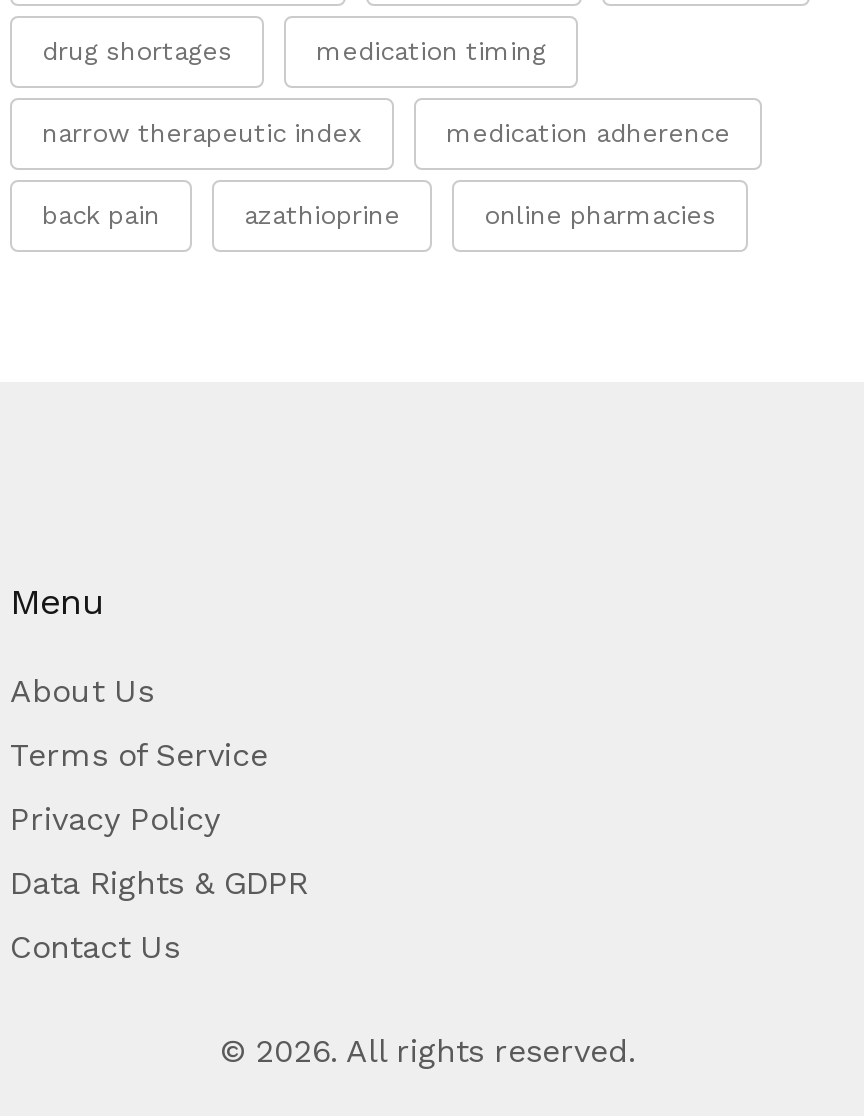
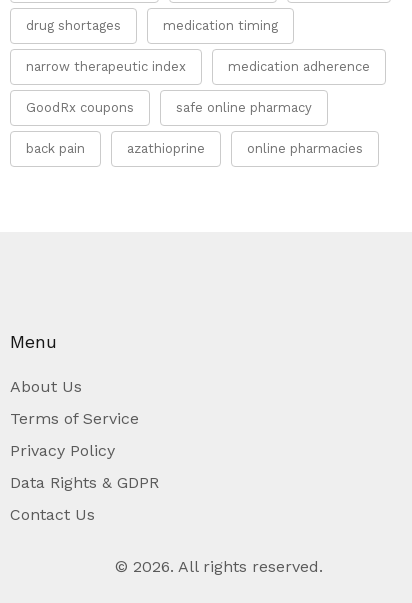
none -> [26,100,312,115] GoodRx coupons | safe online pharmacy

